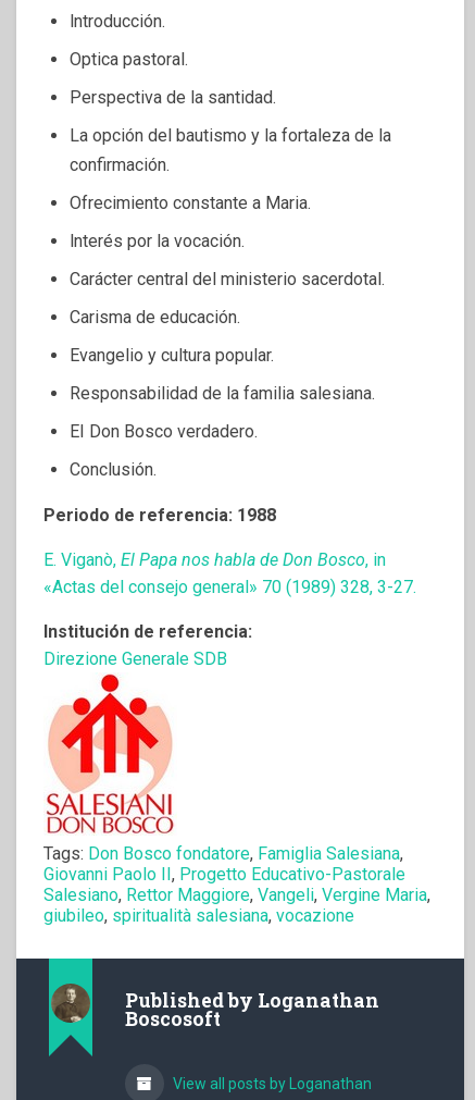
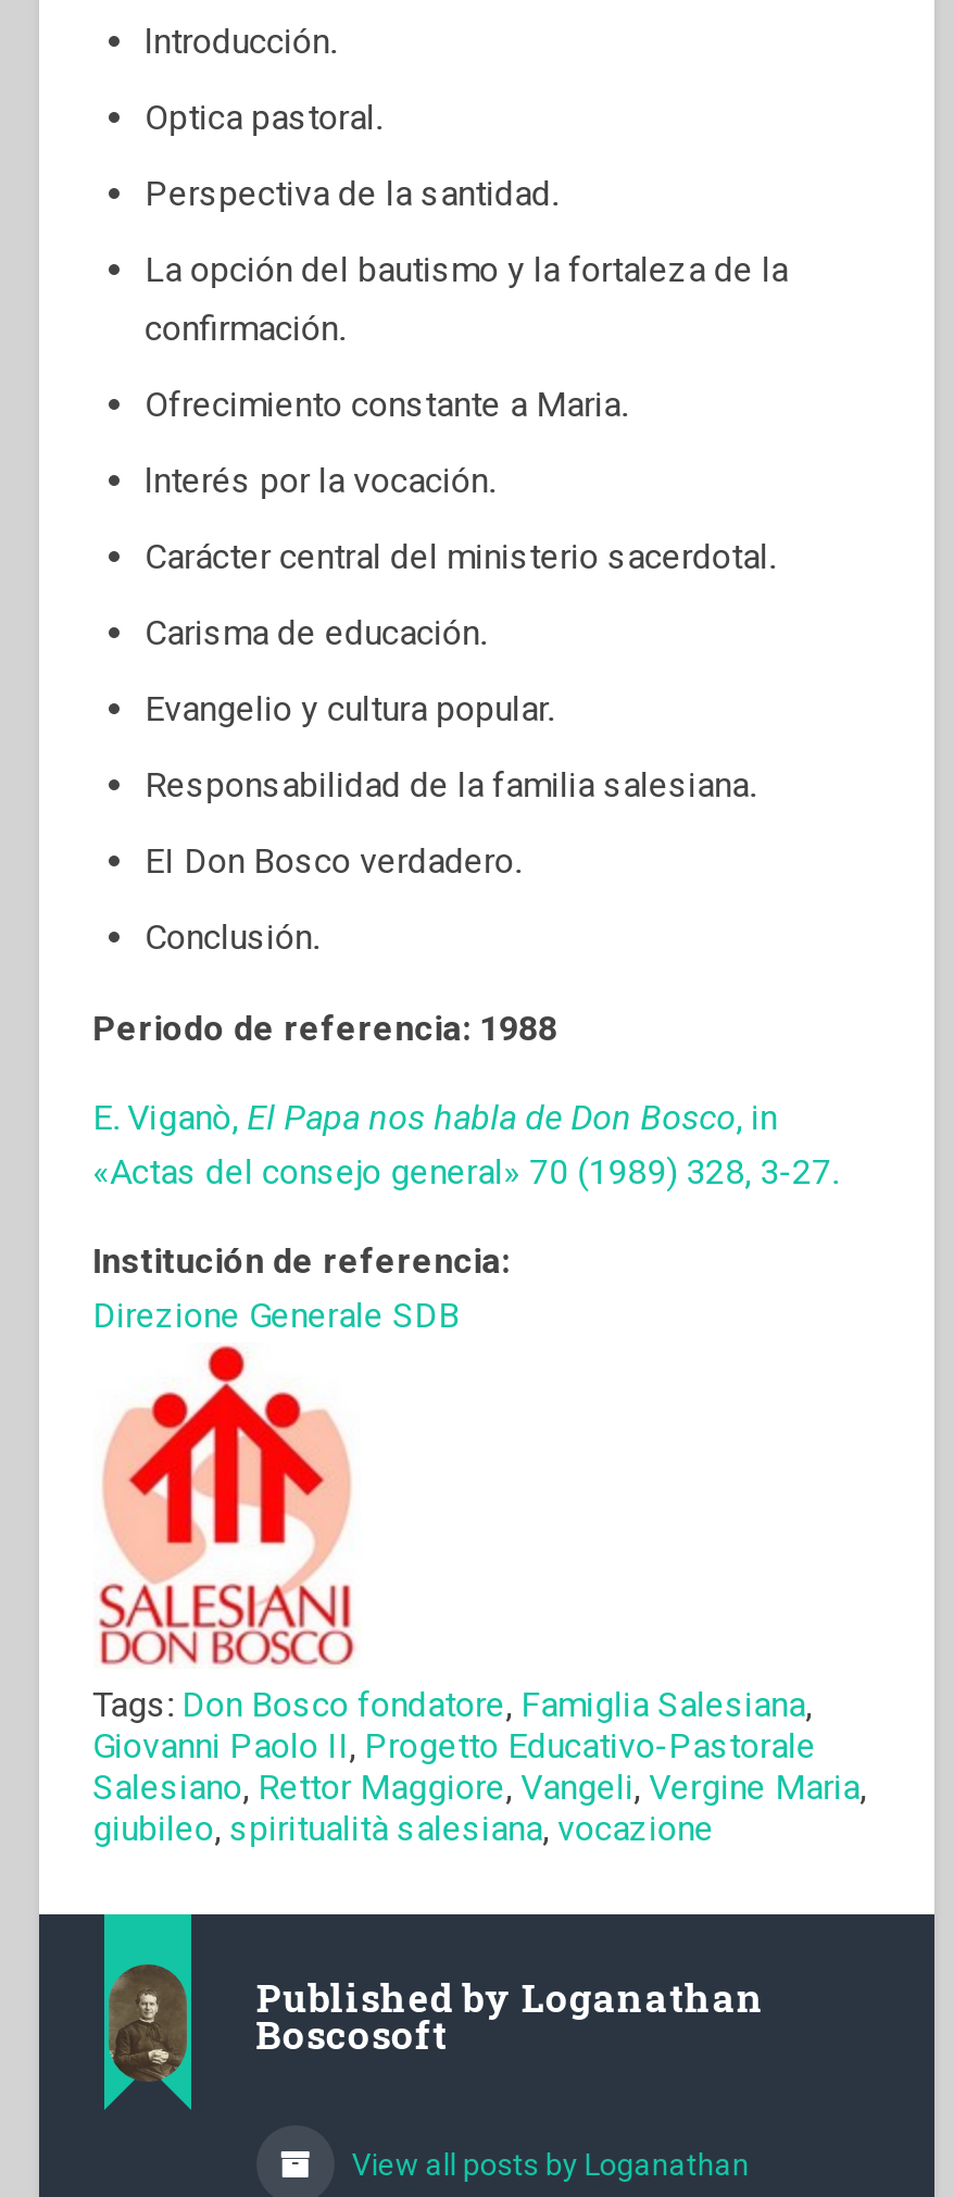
[50,987,91,1041] [image] -> [109,1973,187,2082] [image]

